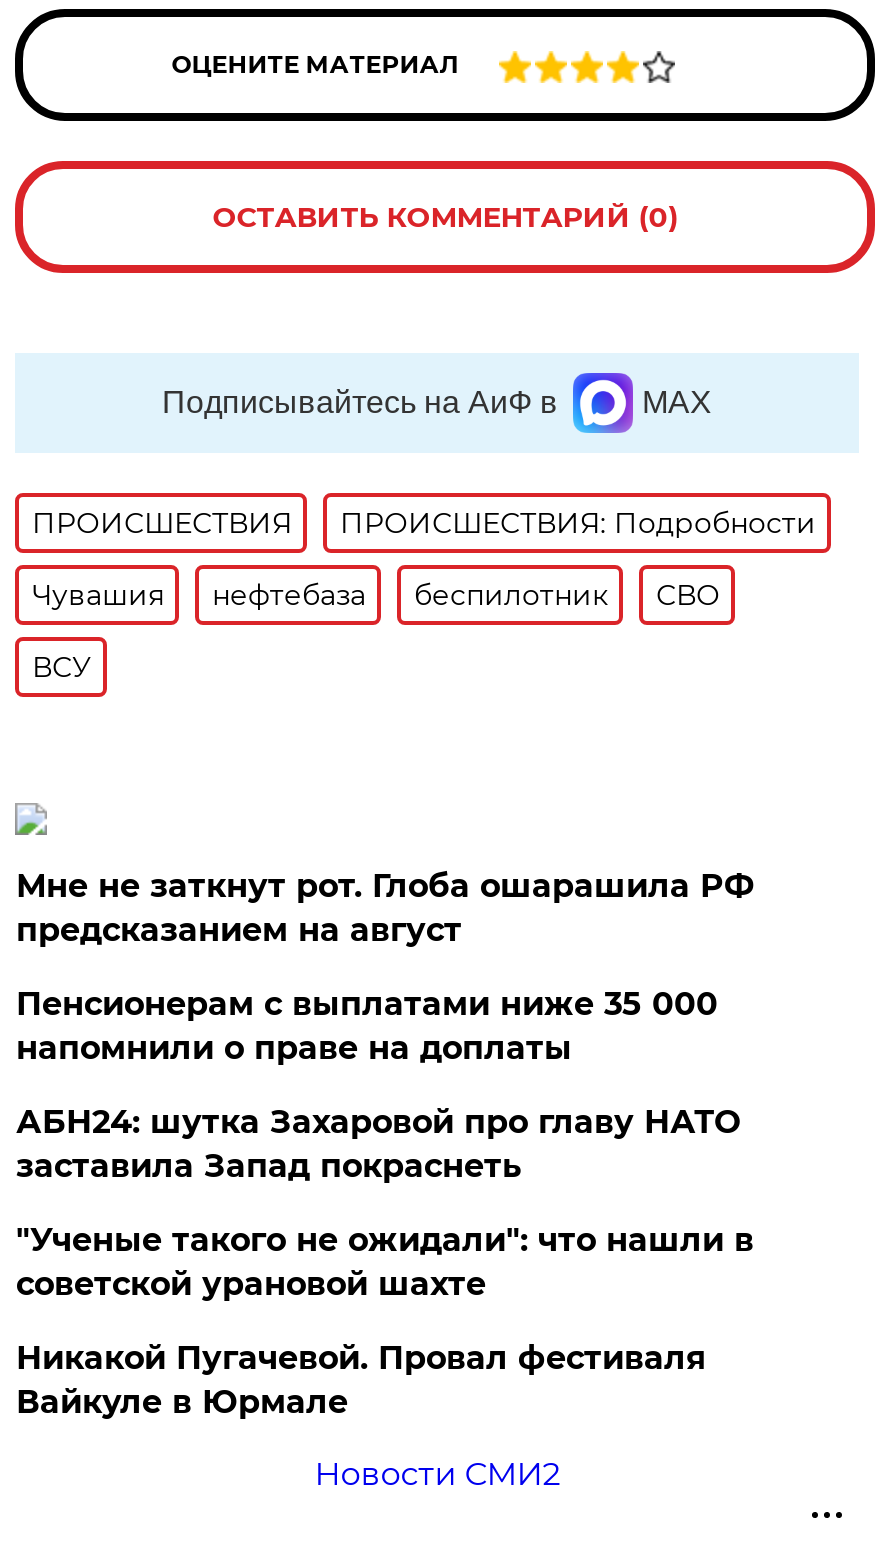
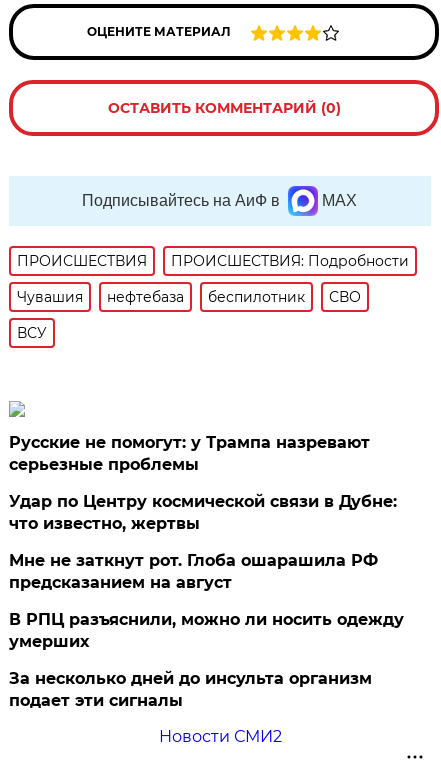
none -> [9,433,397,533] Русские не помогут: у Трампа назревают | серьезные проблемы | Удар по Центру космической связи в Дубне: | что известно, жертвы
moved [16,867,754,949] -> [9,551,378,592]: Мне не заткнут рот. Глоба ошарашила РФ | предсказанием на август
[16,985,754,1421] Пенсионерам с выплатами ниже 35 000 | напомнили о праве на доплаты | АБН24: шутка Захаровой про главу НАТО | заставила Запад покраснеть | "Ученые такого не ожидали": что нашли в | советской урановой шахте | Никакой Пугачевой. Провал фестиваля | Вайкуле в Юрмале -> [9,610,404,710] В РПЦ разъяснили, можно ли носить одежду | умерших | За несколько дней до инсульта организм | подает эти сигналы

